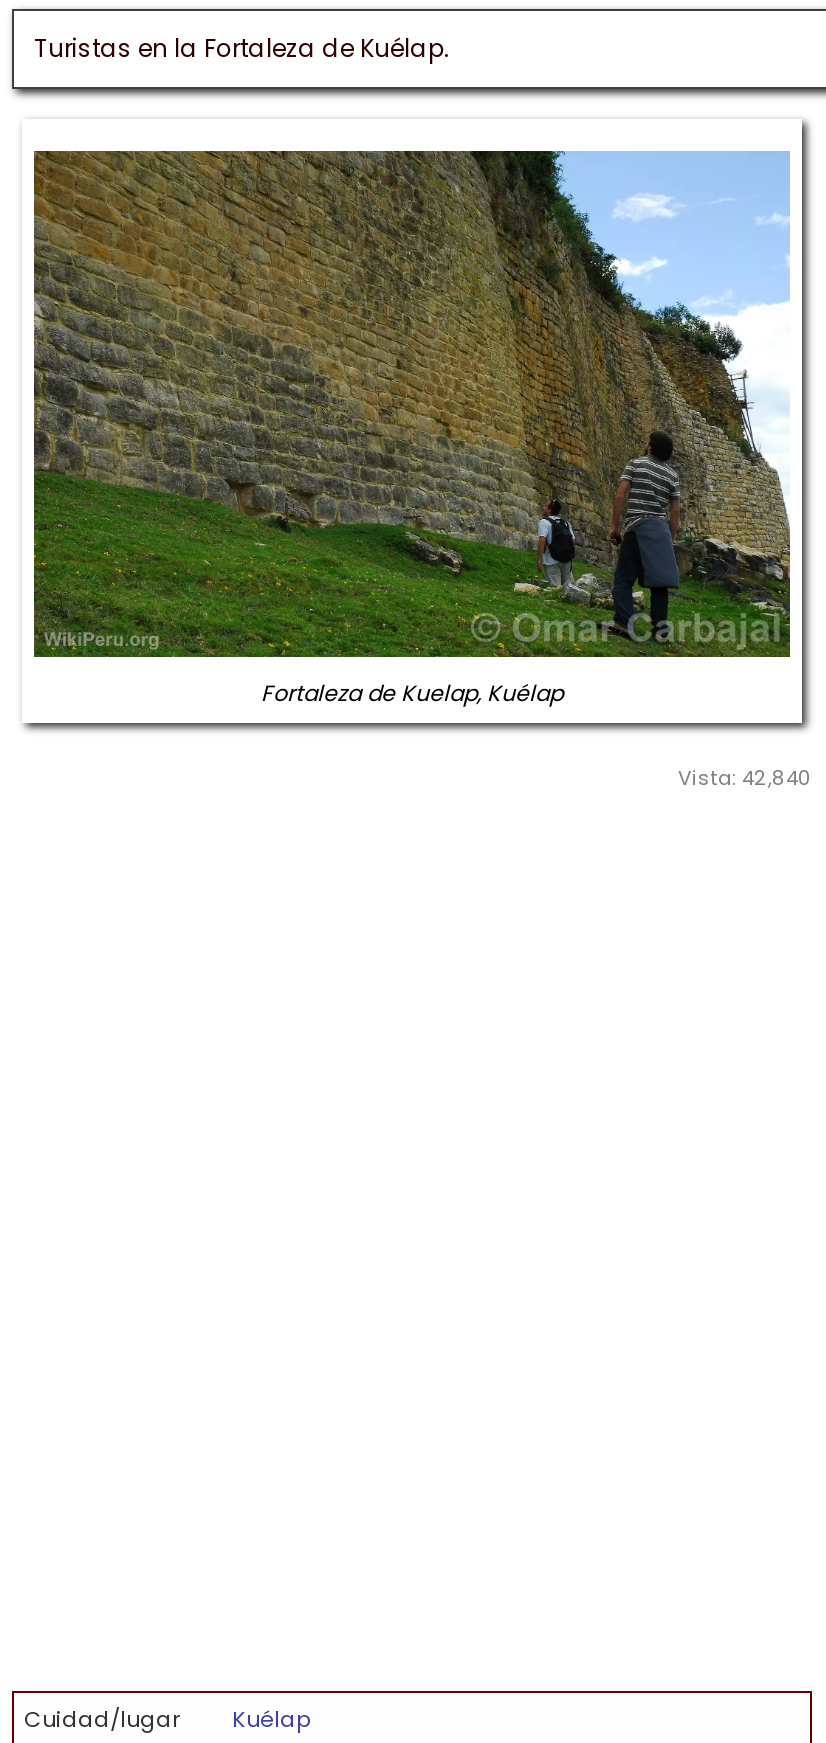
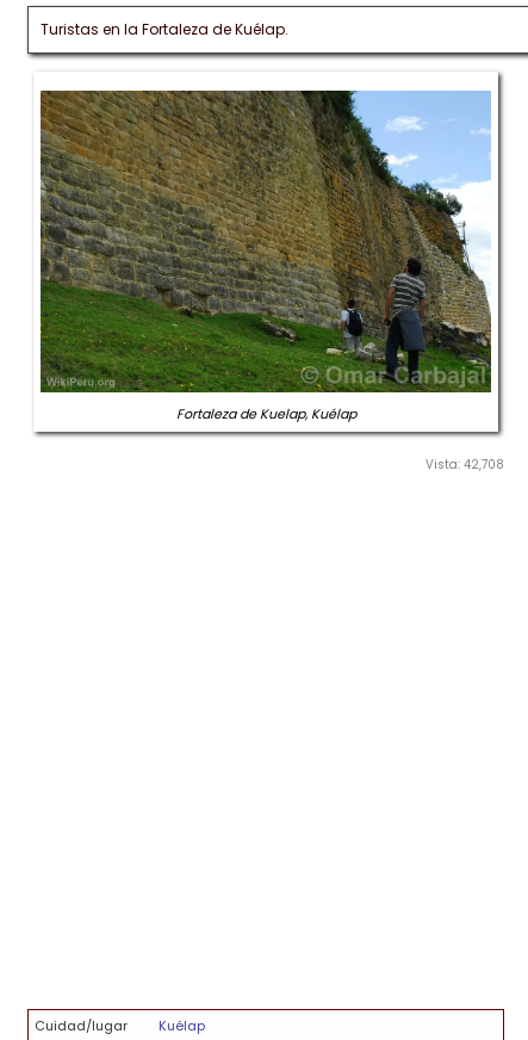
[678,763,812,793] Vista: 42,840 -> [425,456,504,473] Vista: 42,708

